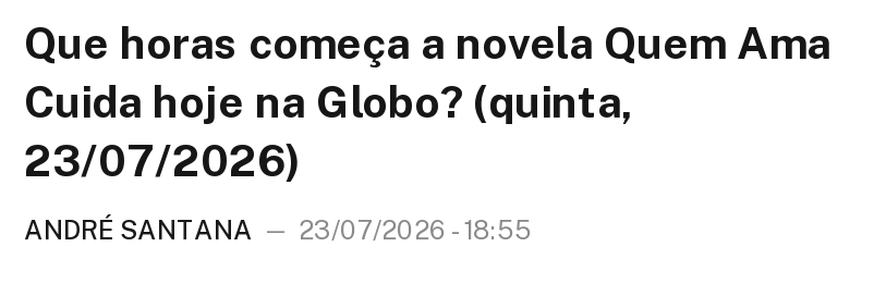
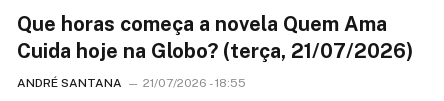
[24,76,632,187] Cuida hoje na Globo? (quinta, | 23/07/2026) -> [17,38,413,62] Cuida hoje na Globo? (terça, 21/07/2026)
[24,215,532,246] ANDRÉ SANTANA 23/07/2026 - 18:55 -> [17,75,246,89] ANDRÉ SANTANA 21/07/2026 - 18:55

